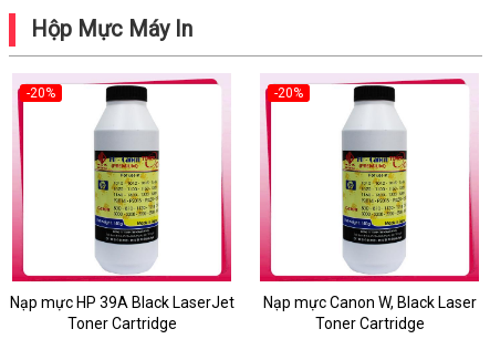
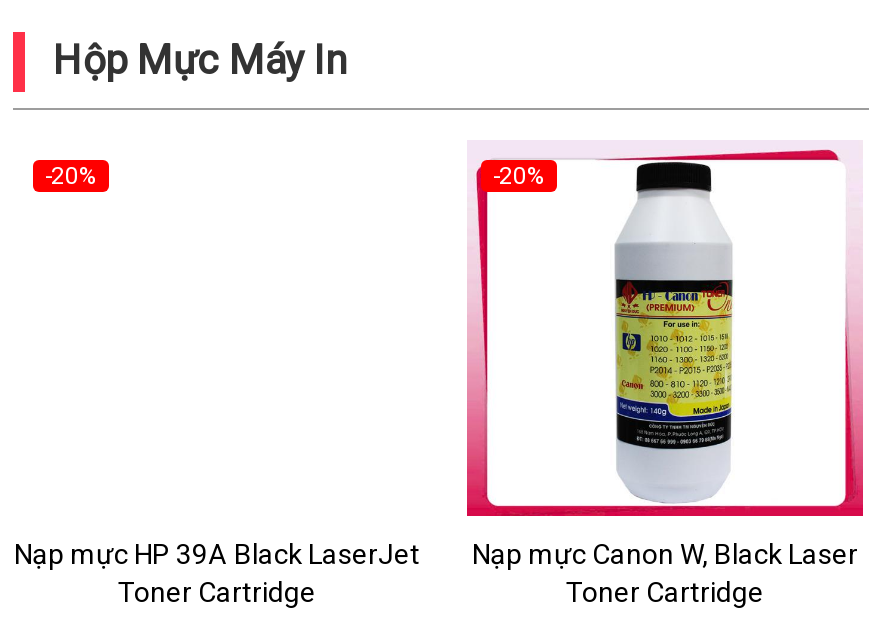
[11,76,232,282] [image] -> none

